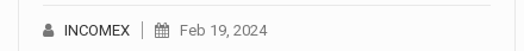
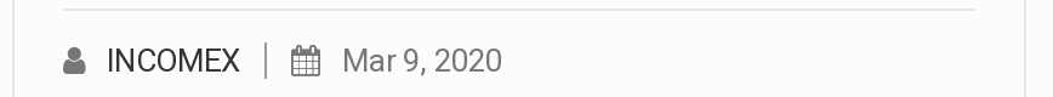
[180,21,267,39] Feb 19, 2024 -> [342,42,502,78] Mar 9, 2020

